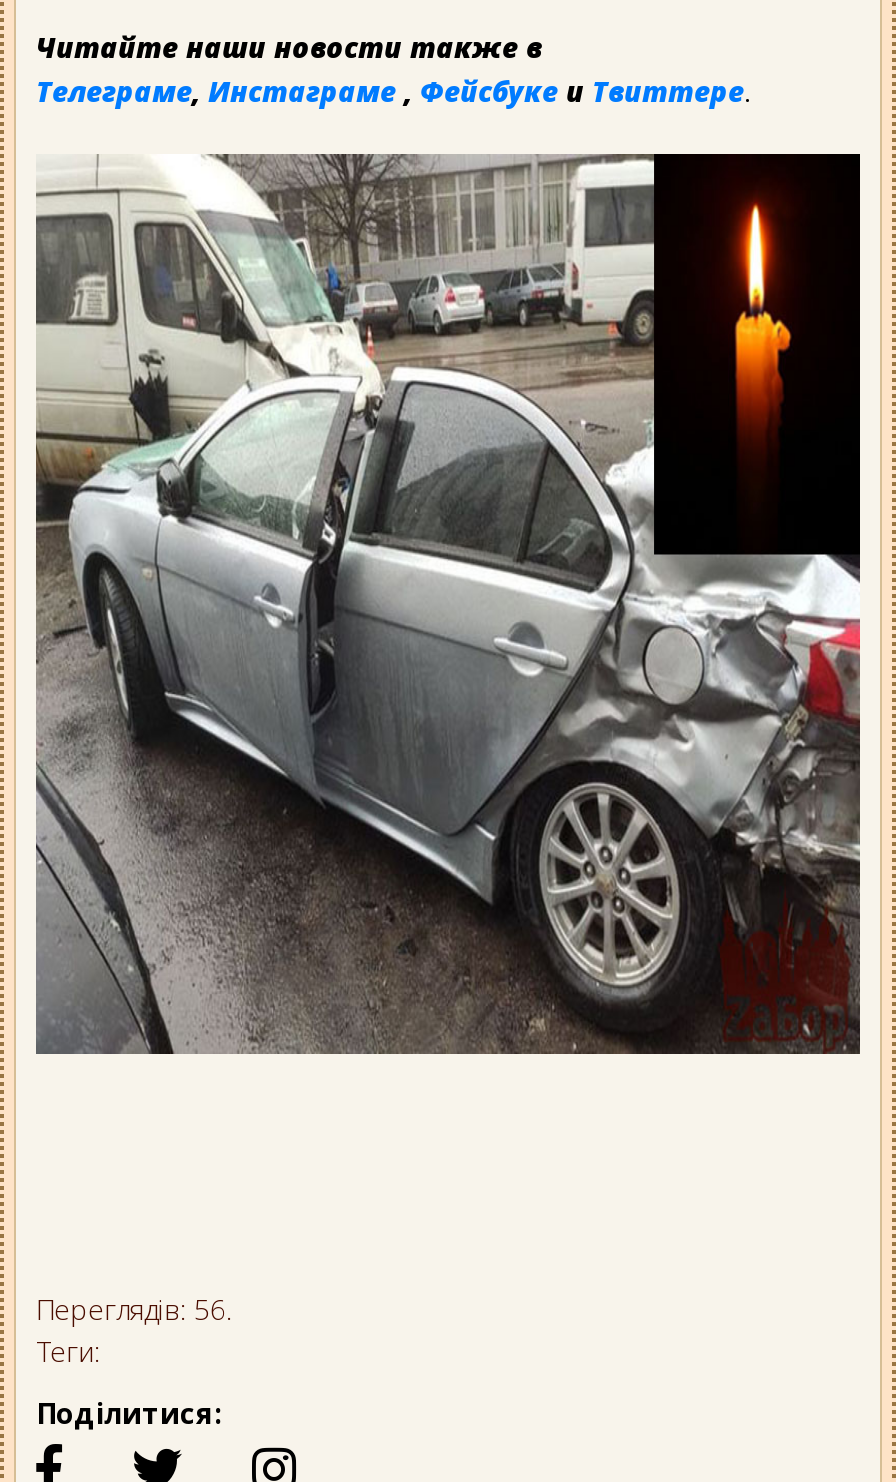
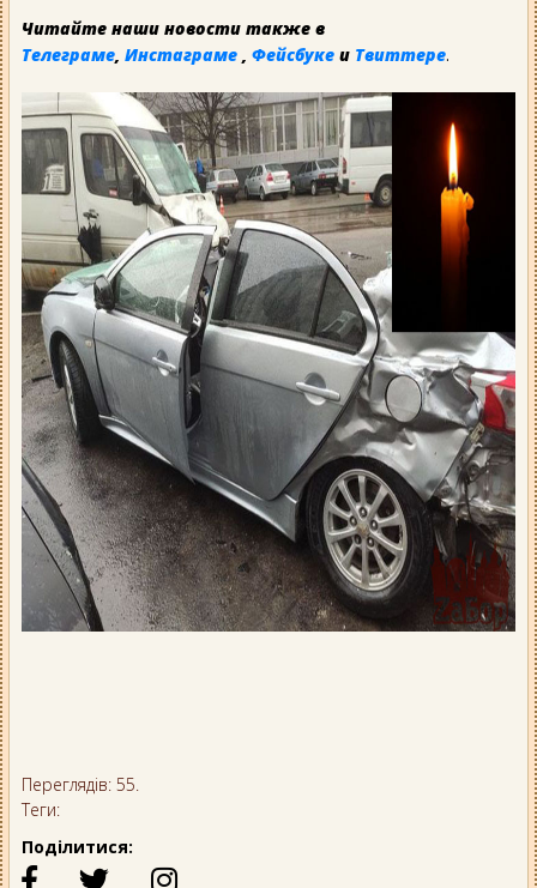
[36,1289,232,1327] Переглядів: 56. -> [22,772,139,795] Переглядів: 55.

